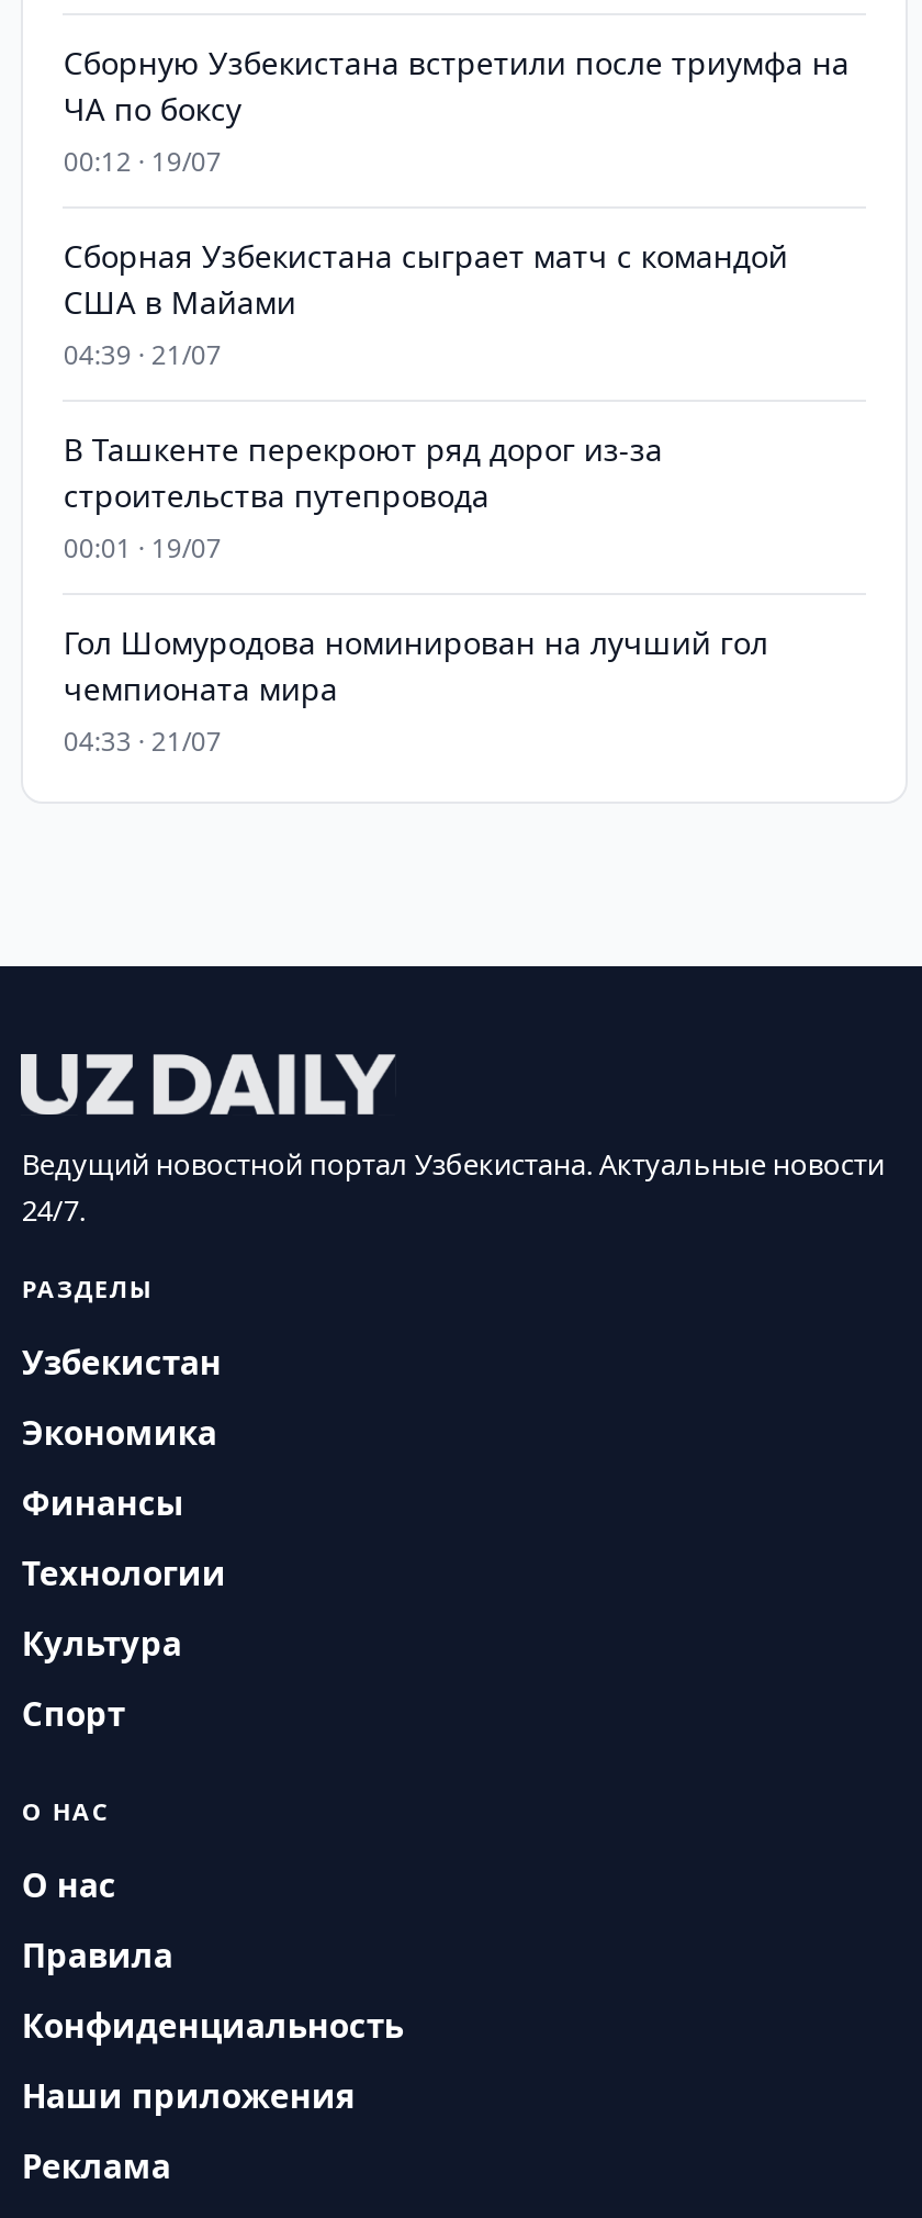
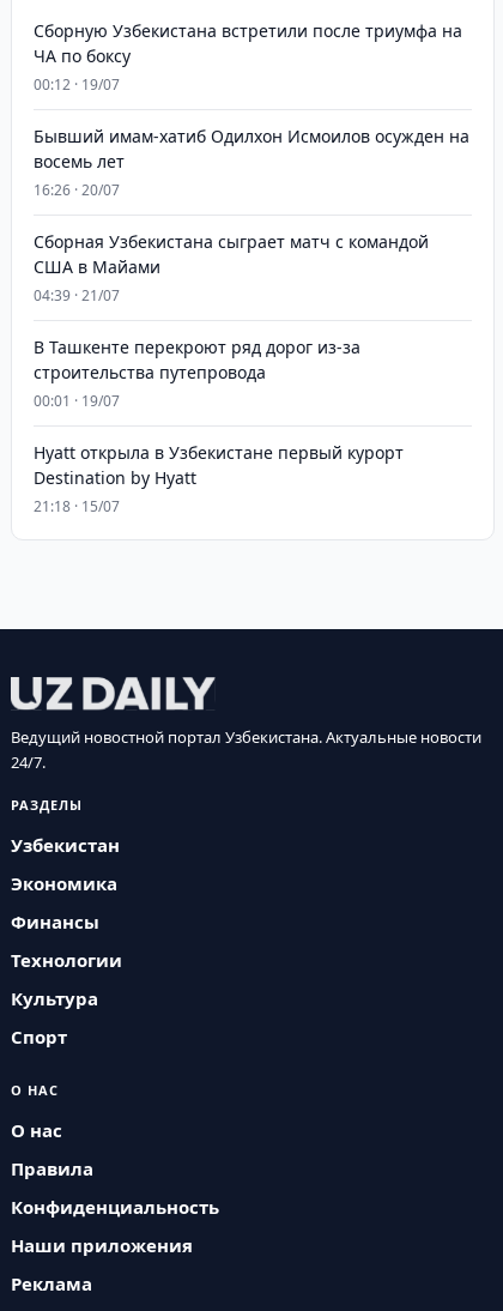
none -> [34,125,470,200] Бывший имам-хатиб Одилхон Исмоилов осужден на | восемь лет | 16:26 · 20/07
[63,621,768,760] Гол Шомуродова номинирован на лучший гол | чемпионата мира | 04:33 · 21/07 -> [34,441,404,516] Hyatt открыла в Узбекистане первый курорт | Destination by Hyatt | 21:18 · 15/07

